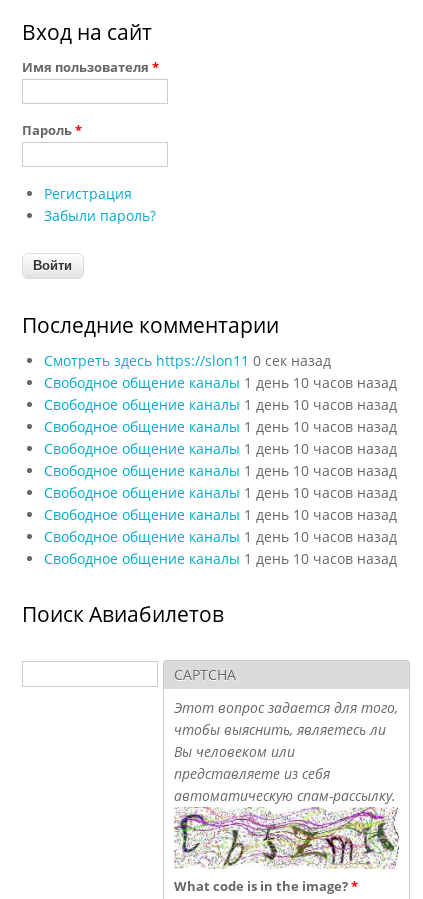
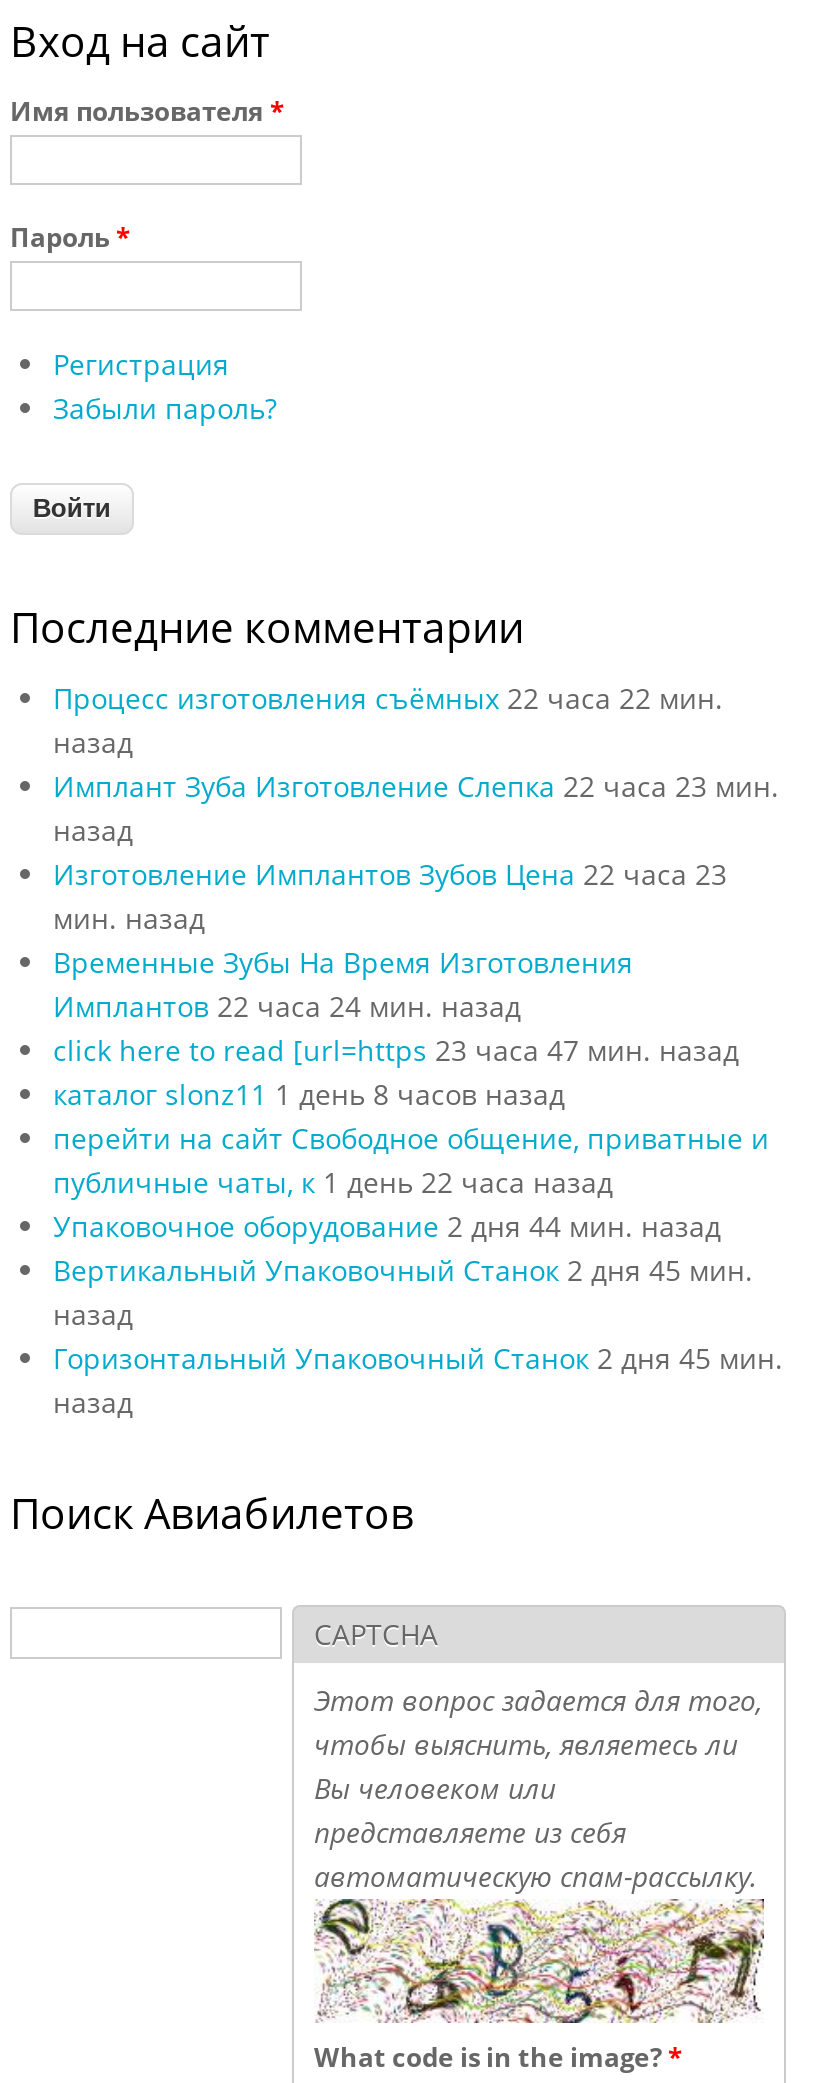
[43,350,396,567] Смотреть здесь https://slon11 0 сек назад | Свободное общение каналы 1 день 10 часов назад | Свободное общение каналы 1 день 10 часов назад | Свободное общение каналы 1 день 10 часов назад | Свободное общение каналы 1 день 10 часов назад | Свободное общение каналы 1 день 10 часов назад | Свободное общение каналы 1 день 10 часов назад | Свободное общение каналы 1 день 10 часов назад | Свободное общение каналы 1 день 10 часов назад | Свободное общение каналы 1 день 10 часов назад -> [53,678,783,1420] Процесс изготовления съёмных 22 часа 22 мин. | назад | Имплант Зуба Изготовление Слепка 22 часа 23 мин. | назад | Изготовление Имплантов Зубов Цена 22 часа 23 | мин. назад | Временные Зубы На Время Изготовления | Имплантов 22 часа 24 мин. назад | click here to read [url=https 23 часа 47 мин. назад | каталог slonz11 1 день 8 часов назад | перейти на сайт Свободное общение, приватные и | публичные чаты, к 1 день 22 часа назад | Упаковочное оборудование 2 дня 44 мин. назад | Вертикальный Упаковочный Станок 2 дня 45 мин. | назад | Горизонтальный Упаковочный Станок 2 дня 45 мин. | назад
[173,807,400,869] [image] -> [314,1899,766,2025] [image]

